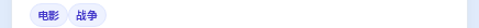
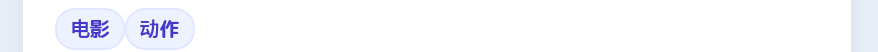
[76,8,98,23] 战争 -> [139,14,179,42] 动作

